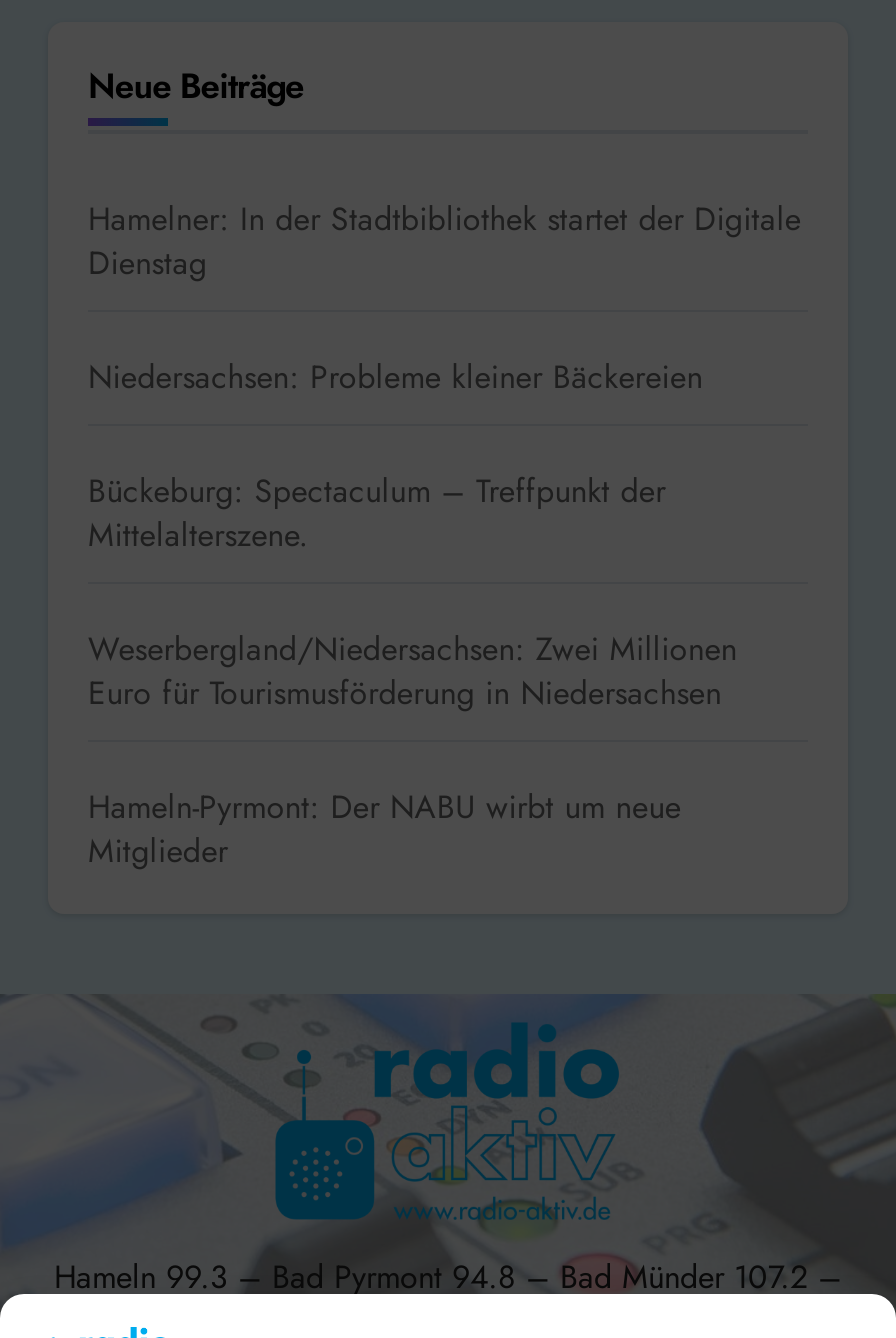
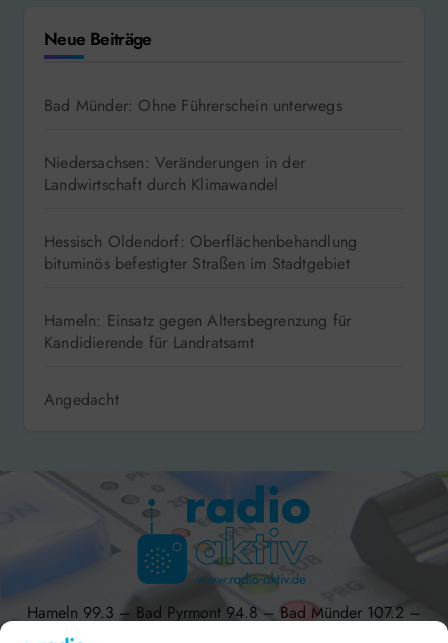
[88,197,801,287] Hamelner: In der Stadtbibliothek startet der Digitale | Dienstag -> [44,94,342,117] Bad Münder: Ohne Führerschein unterwegs
[88,355,703,401] Niedersachsen: Probleme kleiner Bäckereien -> [44,151,305,196] Niedersachsen: Veränderungen in der | Landwirtschaft durch Klimawandel
[88,469,666,559] Bückeburg: Spectaculum – Treffpunkt der | Mittelalterszene. -> [44,230,357,275] Hessisch Oldendorf: Oberflächenbehandlung | bituminös befestigter Straßen im Stadtgebiet
[88,627,737,717] Weserbergland/Niedersachsen: Zwei Millionen | Euro für Tourismusförderung in Niedersachsen -> [44,309,351,354] Hameln: Einsatz gegen Altersbegrenzung für | Kandidierende für Landratsamt
[88,785,681,875] Hameln-Pyrmont: Der NABU wirbt um neue | Mitglieder -> [44,388,119,411] Angedacht

